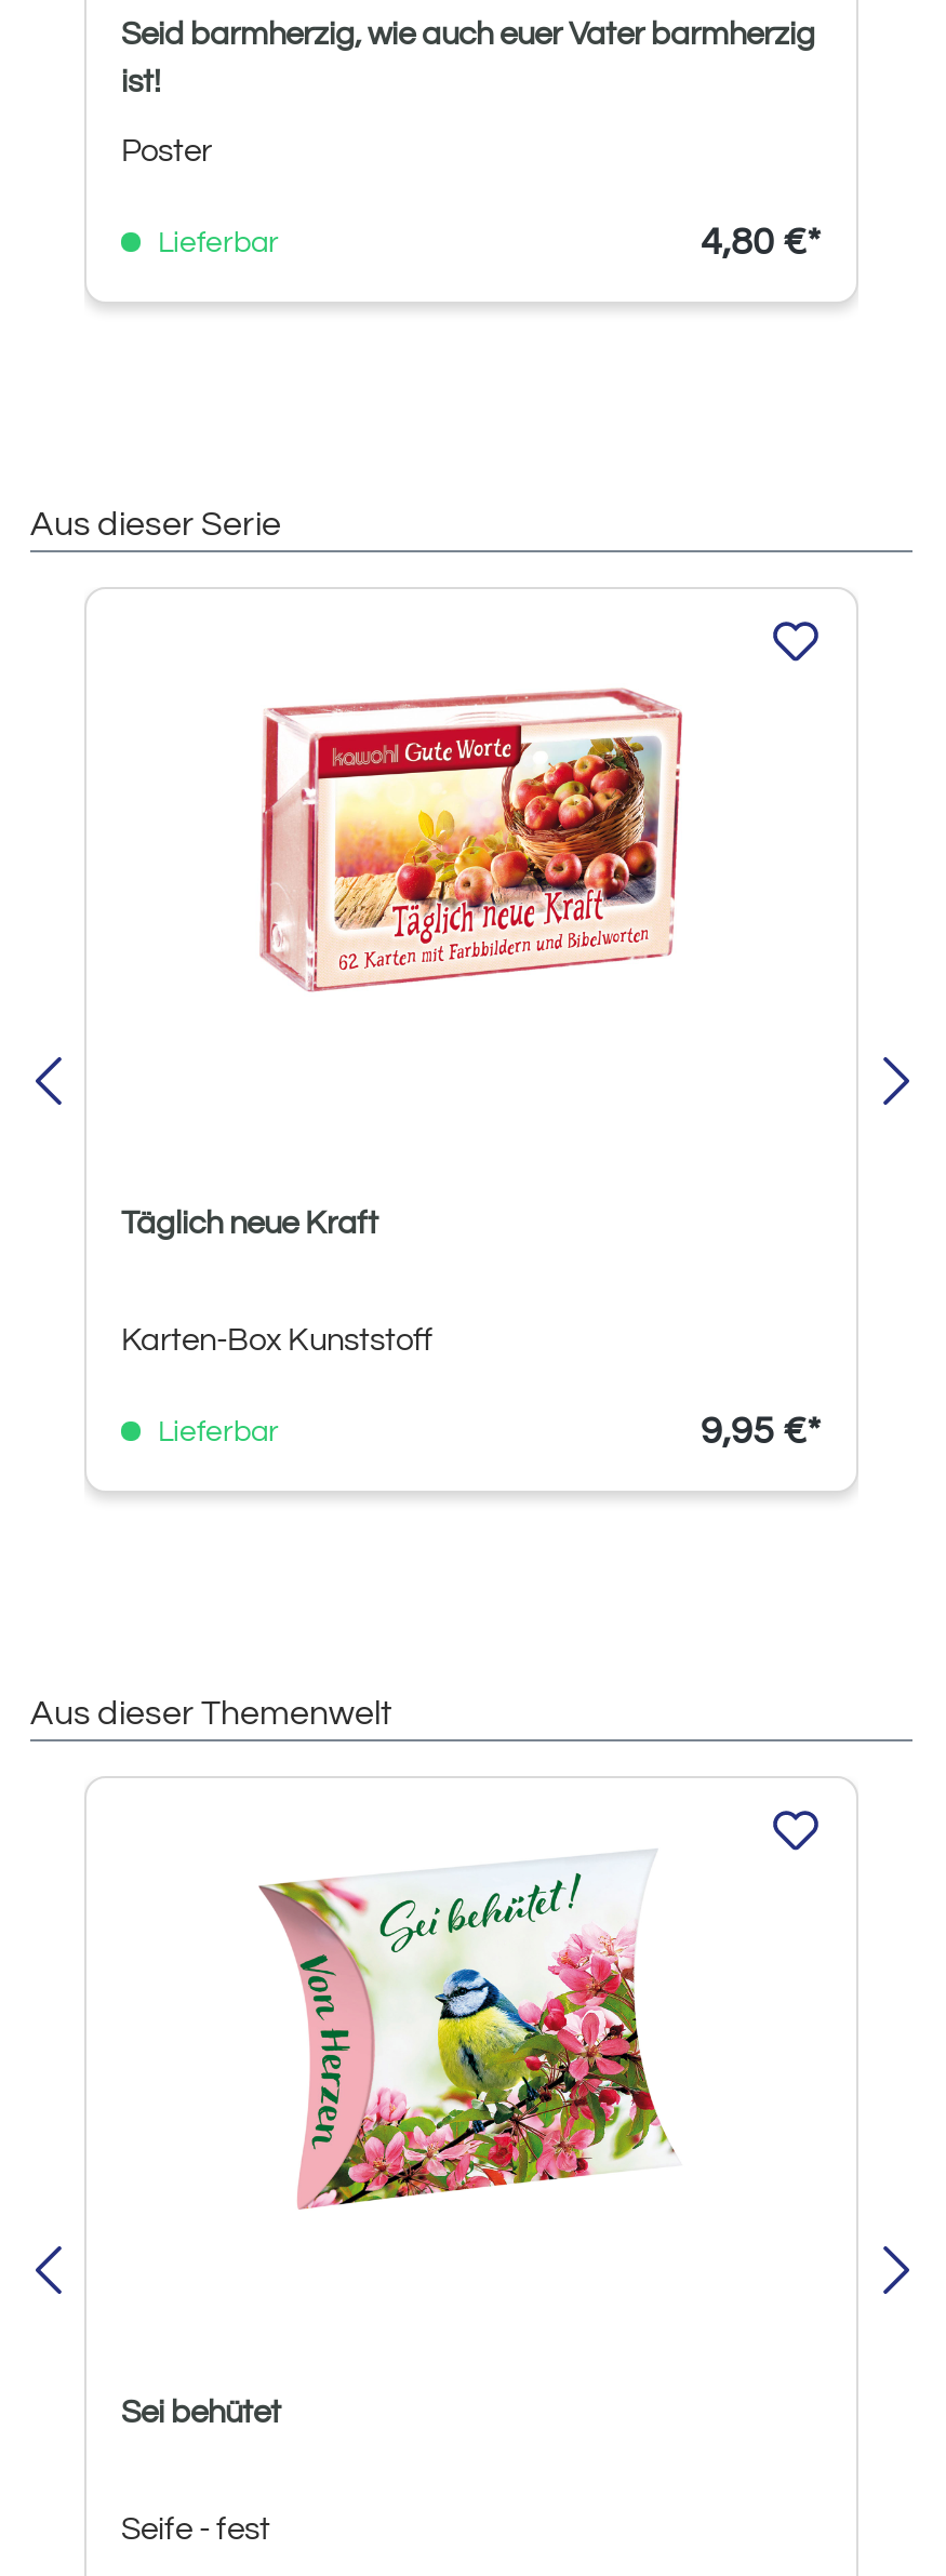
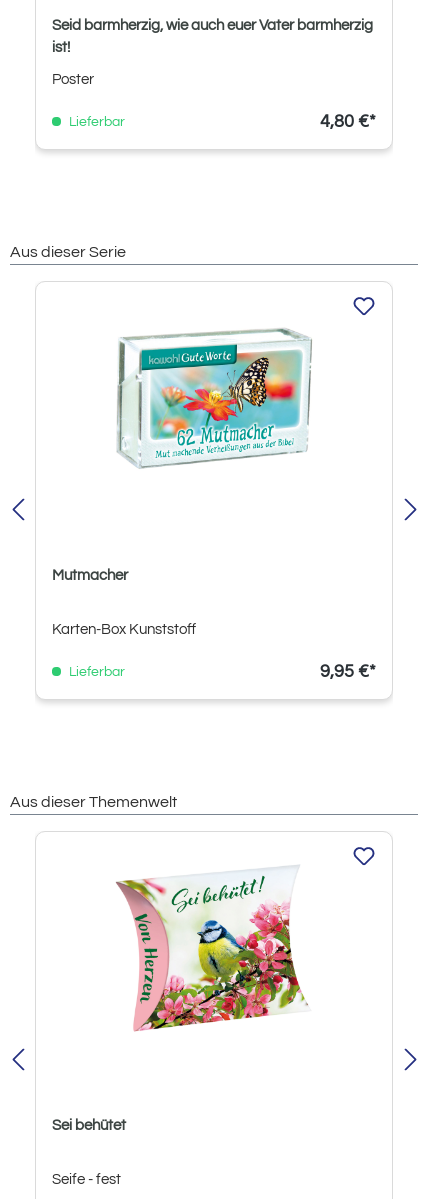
[259,689,683,993] [image] -> [117,328,312,469] [image]
[121,1207,378,1240] Täglich neue Kraft -> [52,568,128,583] Mutmacher

